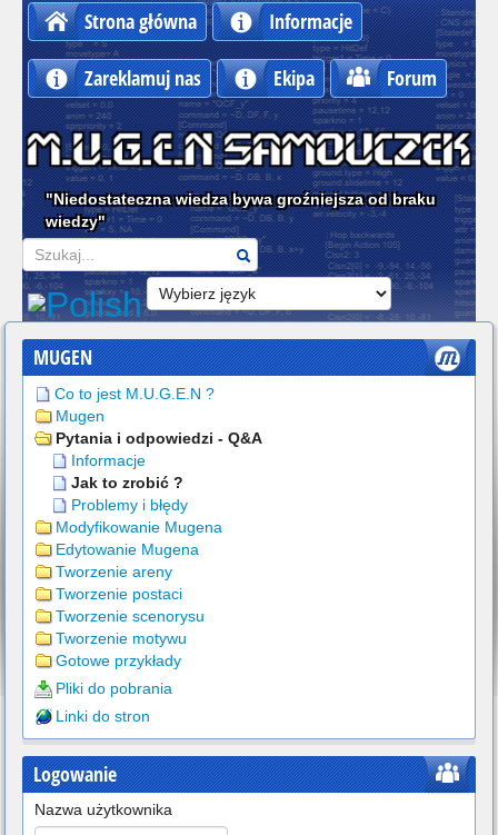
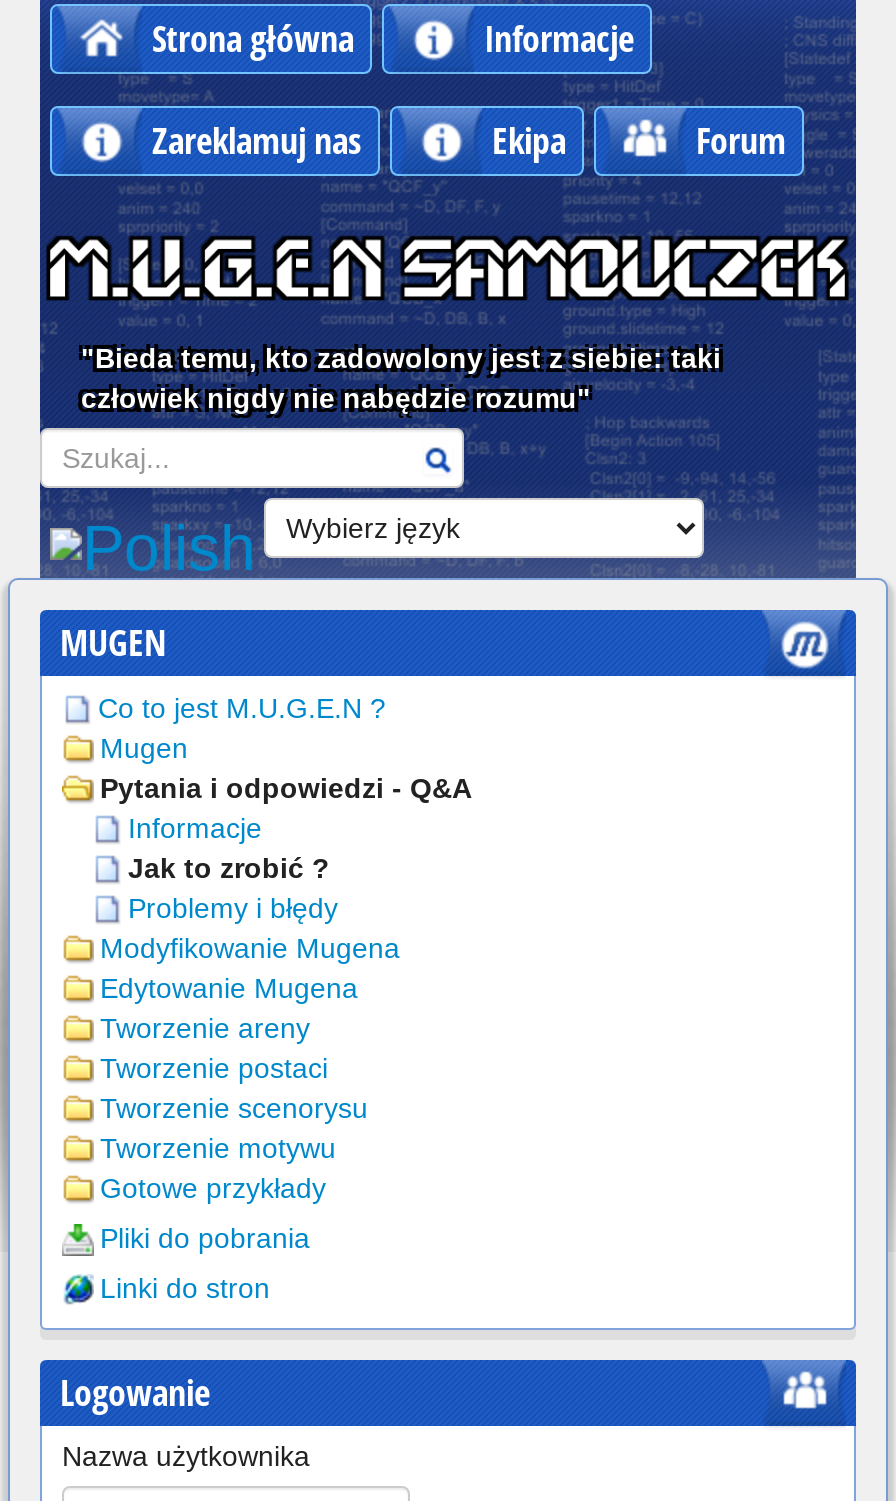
[45,190,435,230] "Niedostateczna wiedza bywa groźniejsza od braku | wiedzy" -> [81,342,721,414] "Bieda temu, kto zadowolony jest z siebie: taki | człowiek nigdy nie nabędzie rozumu"

